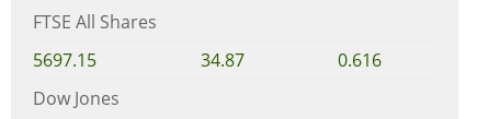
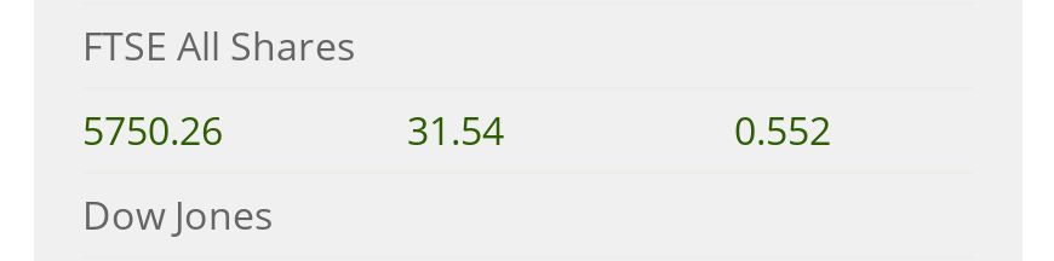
[33,48,96,72] 5697.15 -> [82,104,223,157] 5750.26
[201,48,249,72] 34.87 -> [407,104,514,157] 31.54
[338,48,386,72] 0.616 -> [734,104,841,157] 0.552

